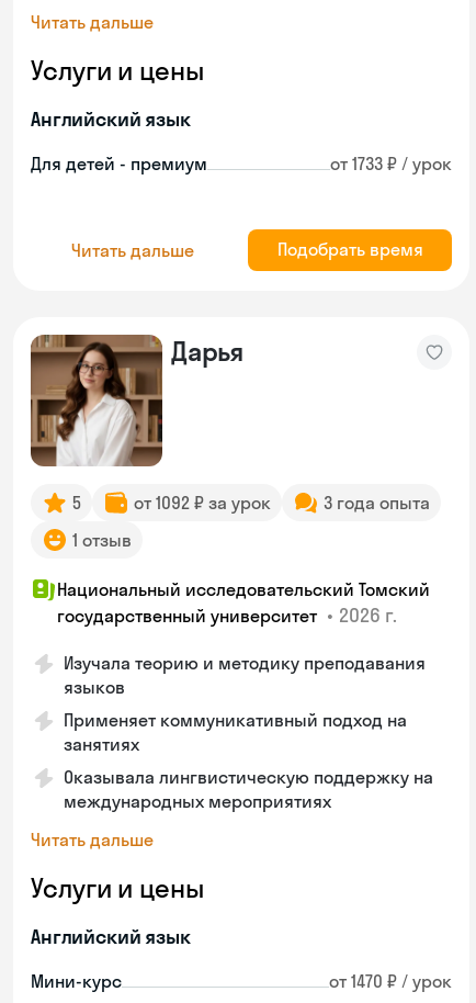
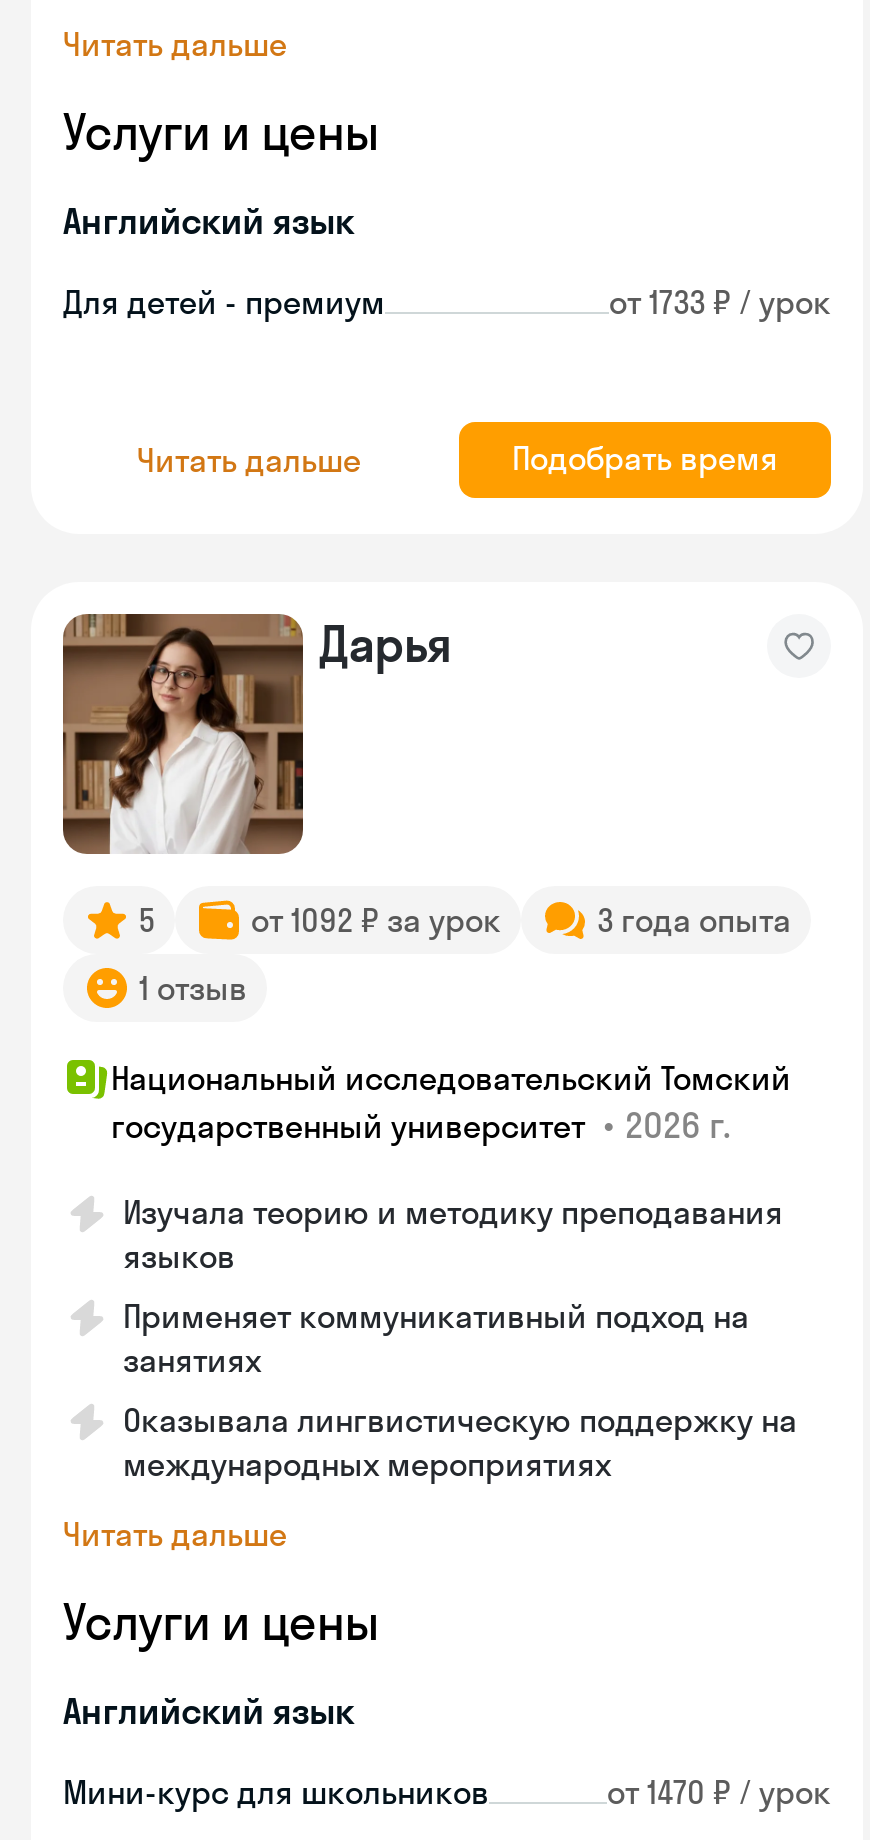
[31,970,122,992] Мини-курс -> [63,1772,489,1812] Мини-курс для школьников

